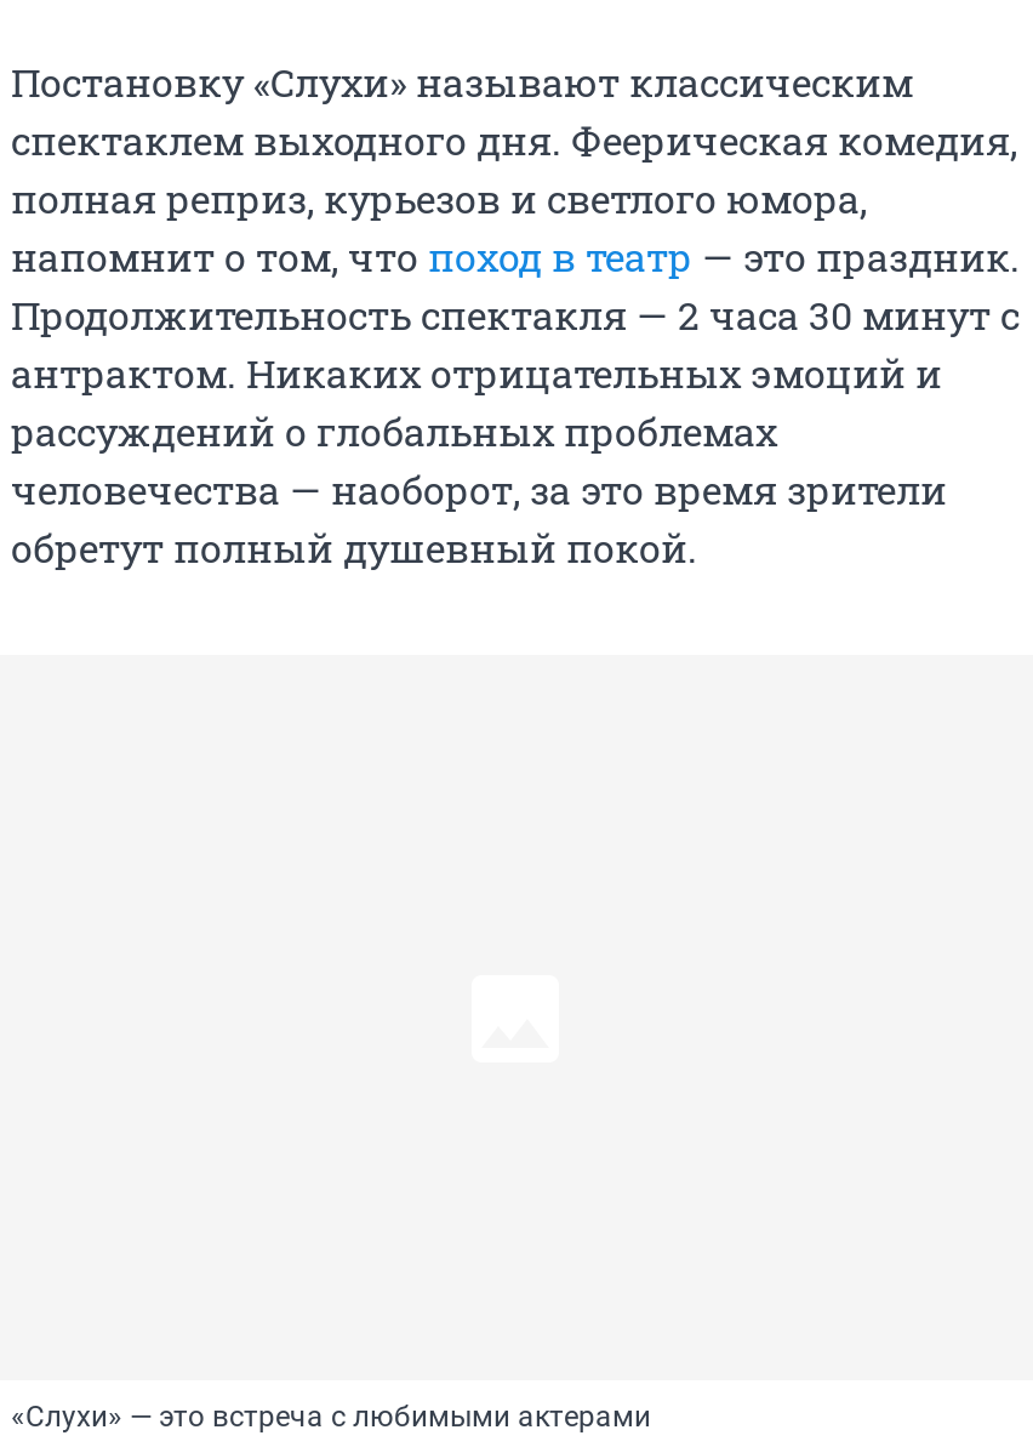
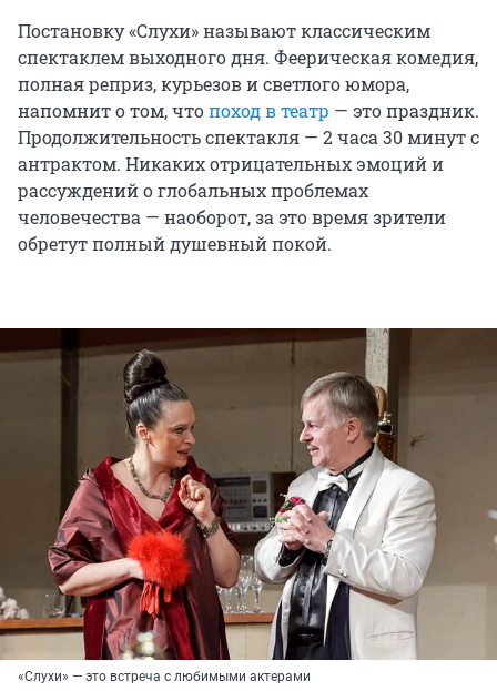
none -> [3,327,494,661] [image]

